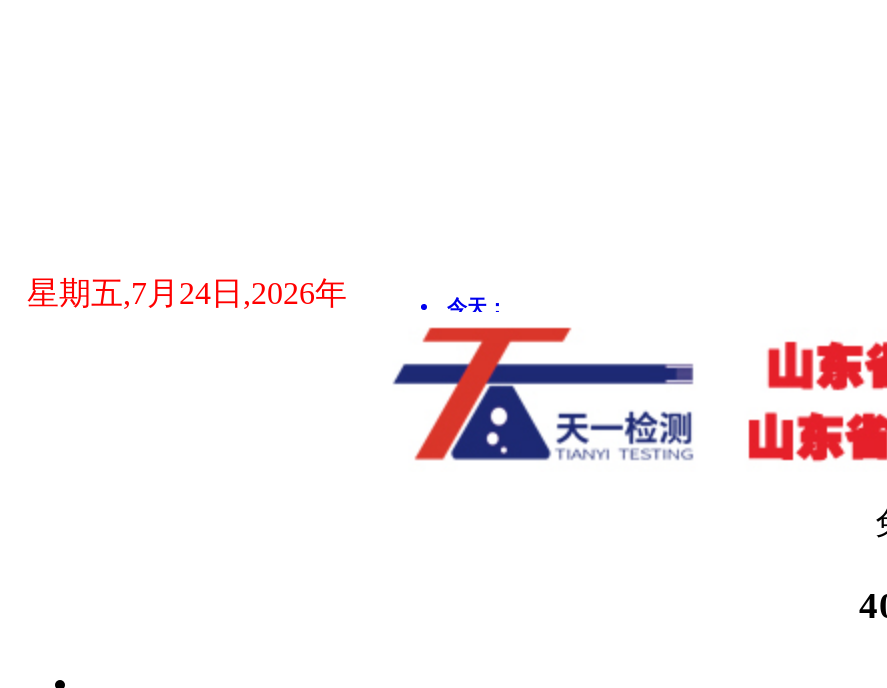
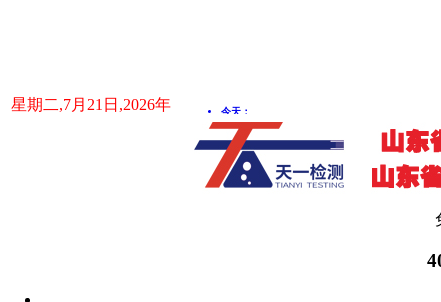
[27,276,347,310] 星期五,7月24日,2026年 -> [11,96,171,113] 星期二,7月21日,2026年

